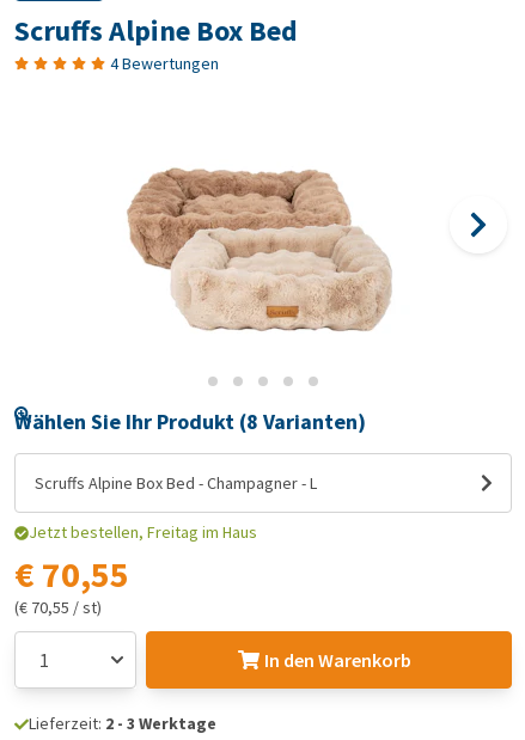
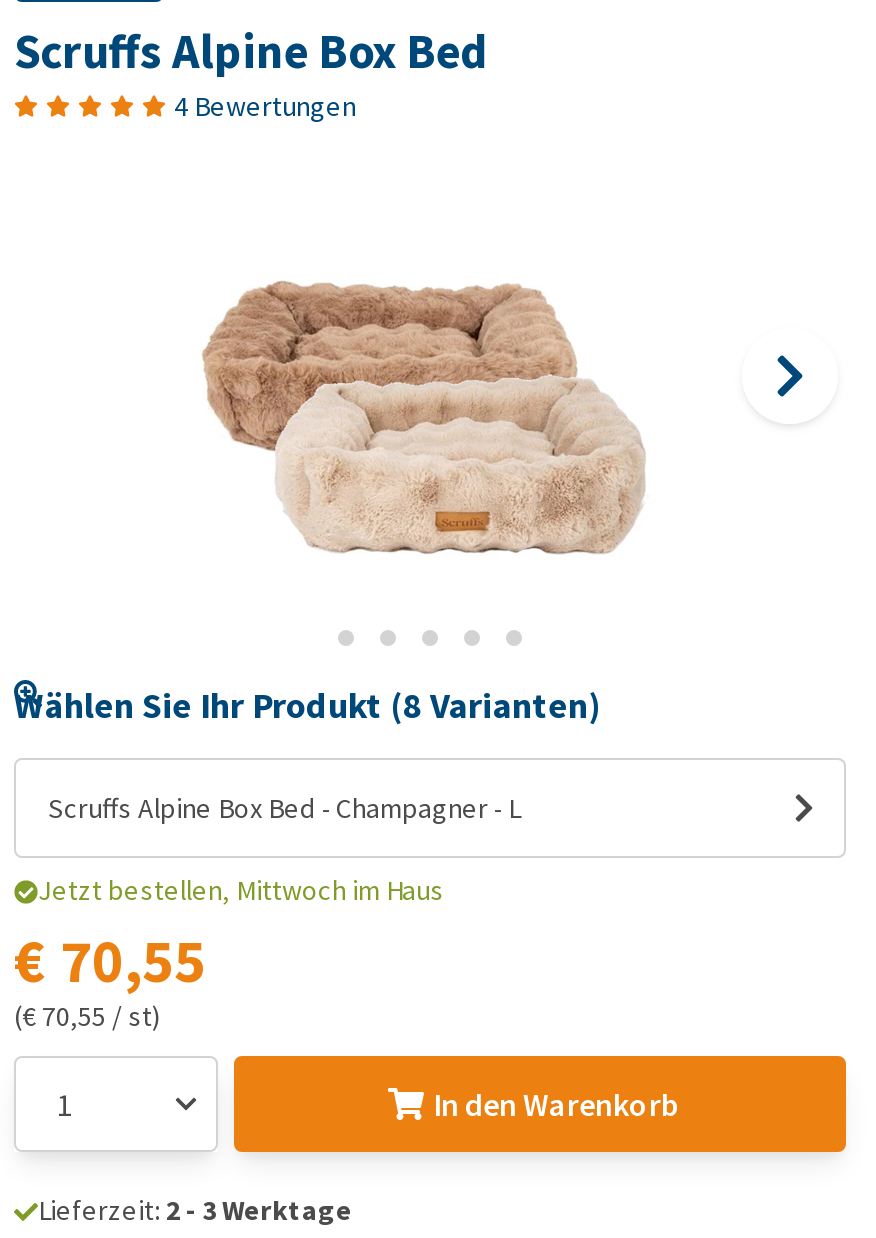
[29,521,257,543] Jetzt bestellen, Freitag im Haus -> [38,872,444,908] Jetzt bestellen, Mittwoch im Haus

